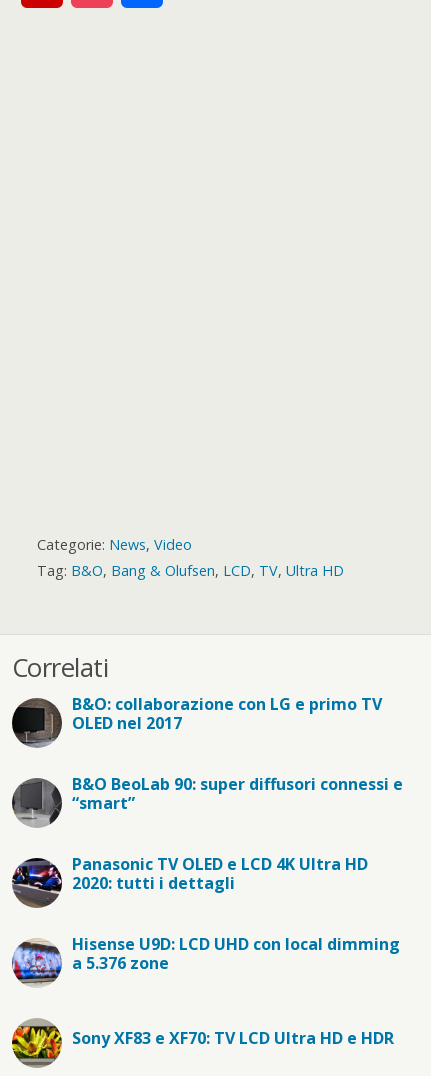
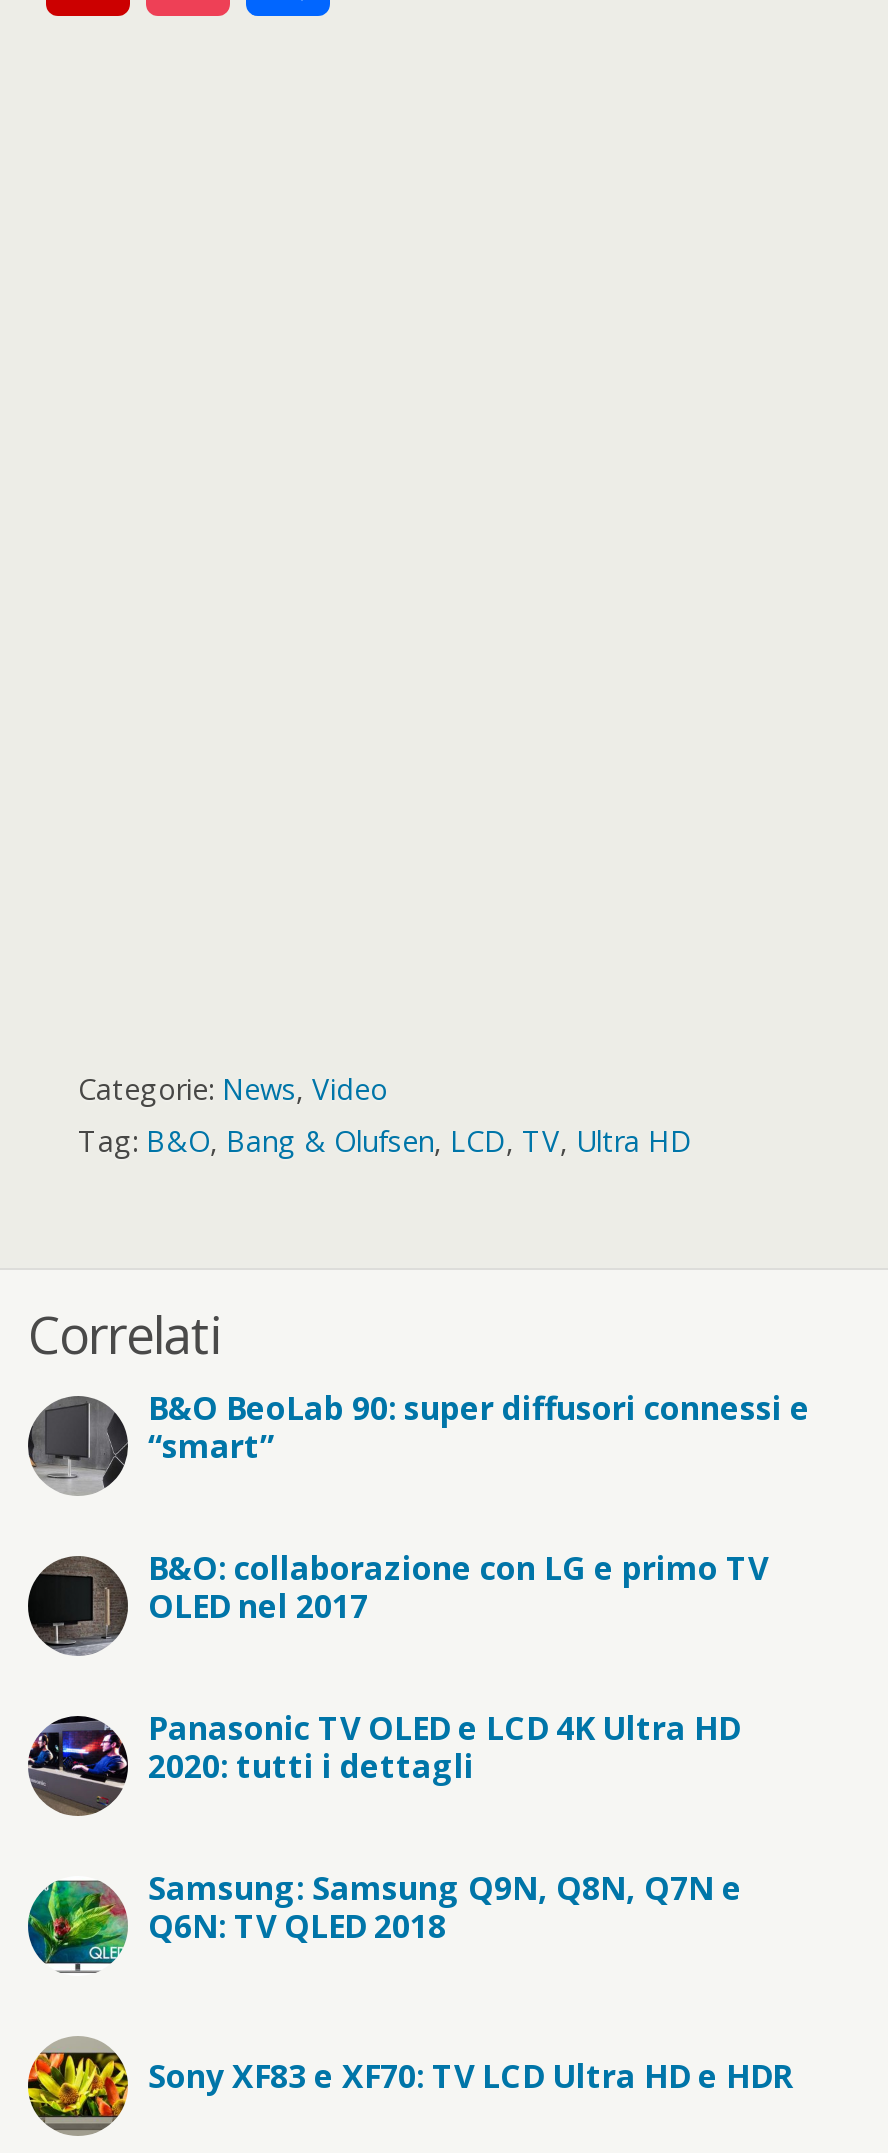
moved [16,693,382,749] -> [36,1546,768,1658]: [image] | B&O: collaborazione con LG e primo TV | OLED nel 2017
moved [14,773,403,826] -> [30,1386,810,1492]: [image] | B&O BeoLab 90: super diffusori connessi e | “smart”
[11,933,400,985] [image] | Hisense U9D: LCD UHD con local dimming | a 5.376 zone -> [26,1866,742,1972] [image] | Samsung: Samsung Q9N, Q8N, Q7N e | Q6N: TV QLED 2018

